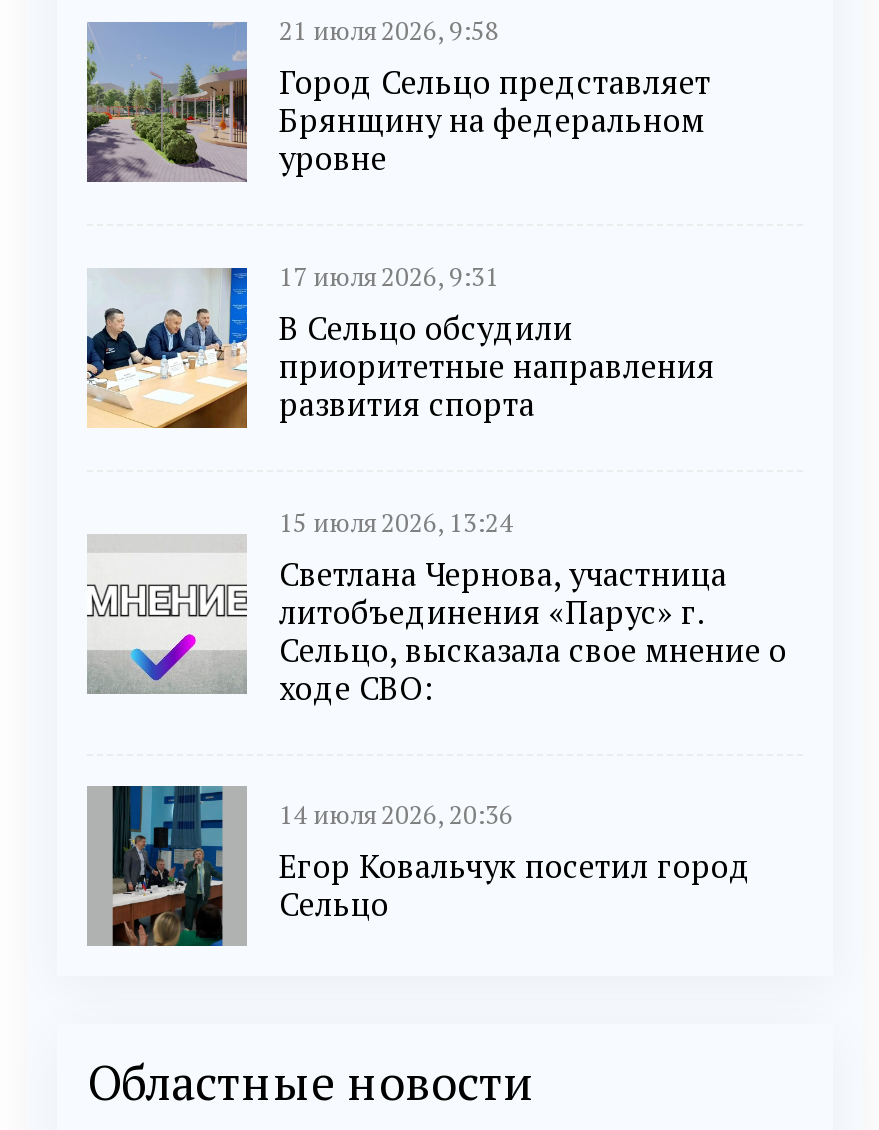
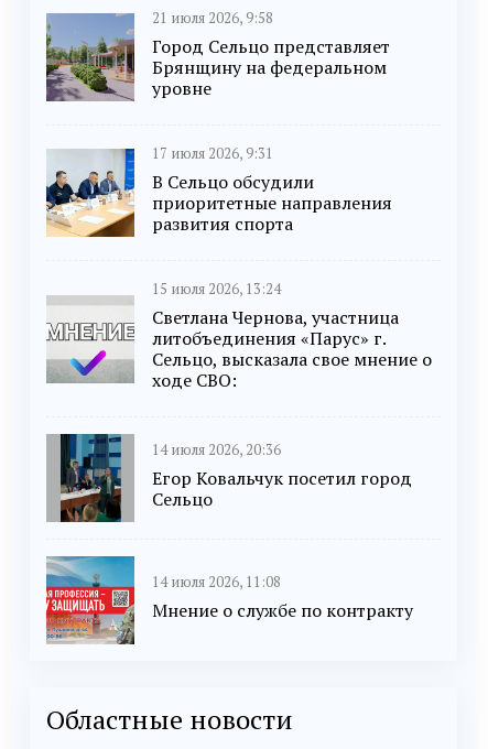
none -> [45,555,413,645] [image] | 14 июля 2026, 11:08 | Мнение о службе по контракту

